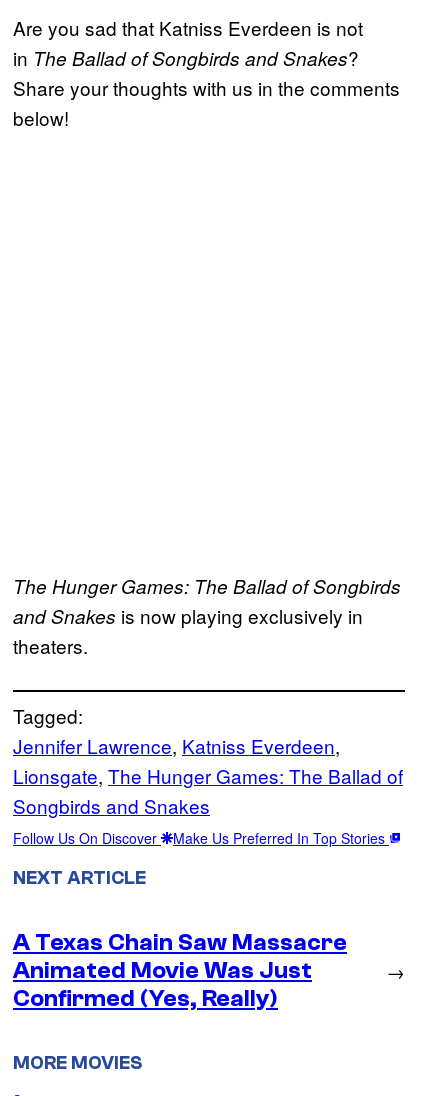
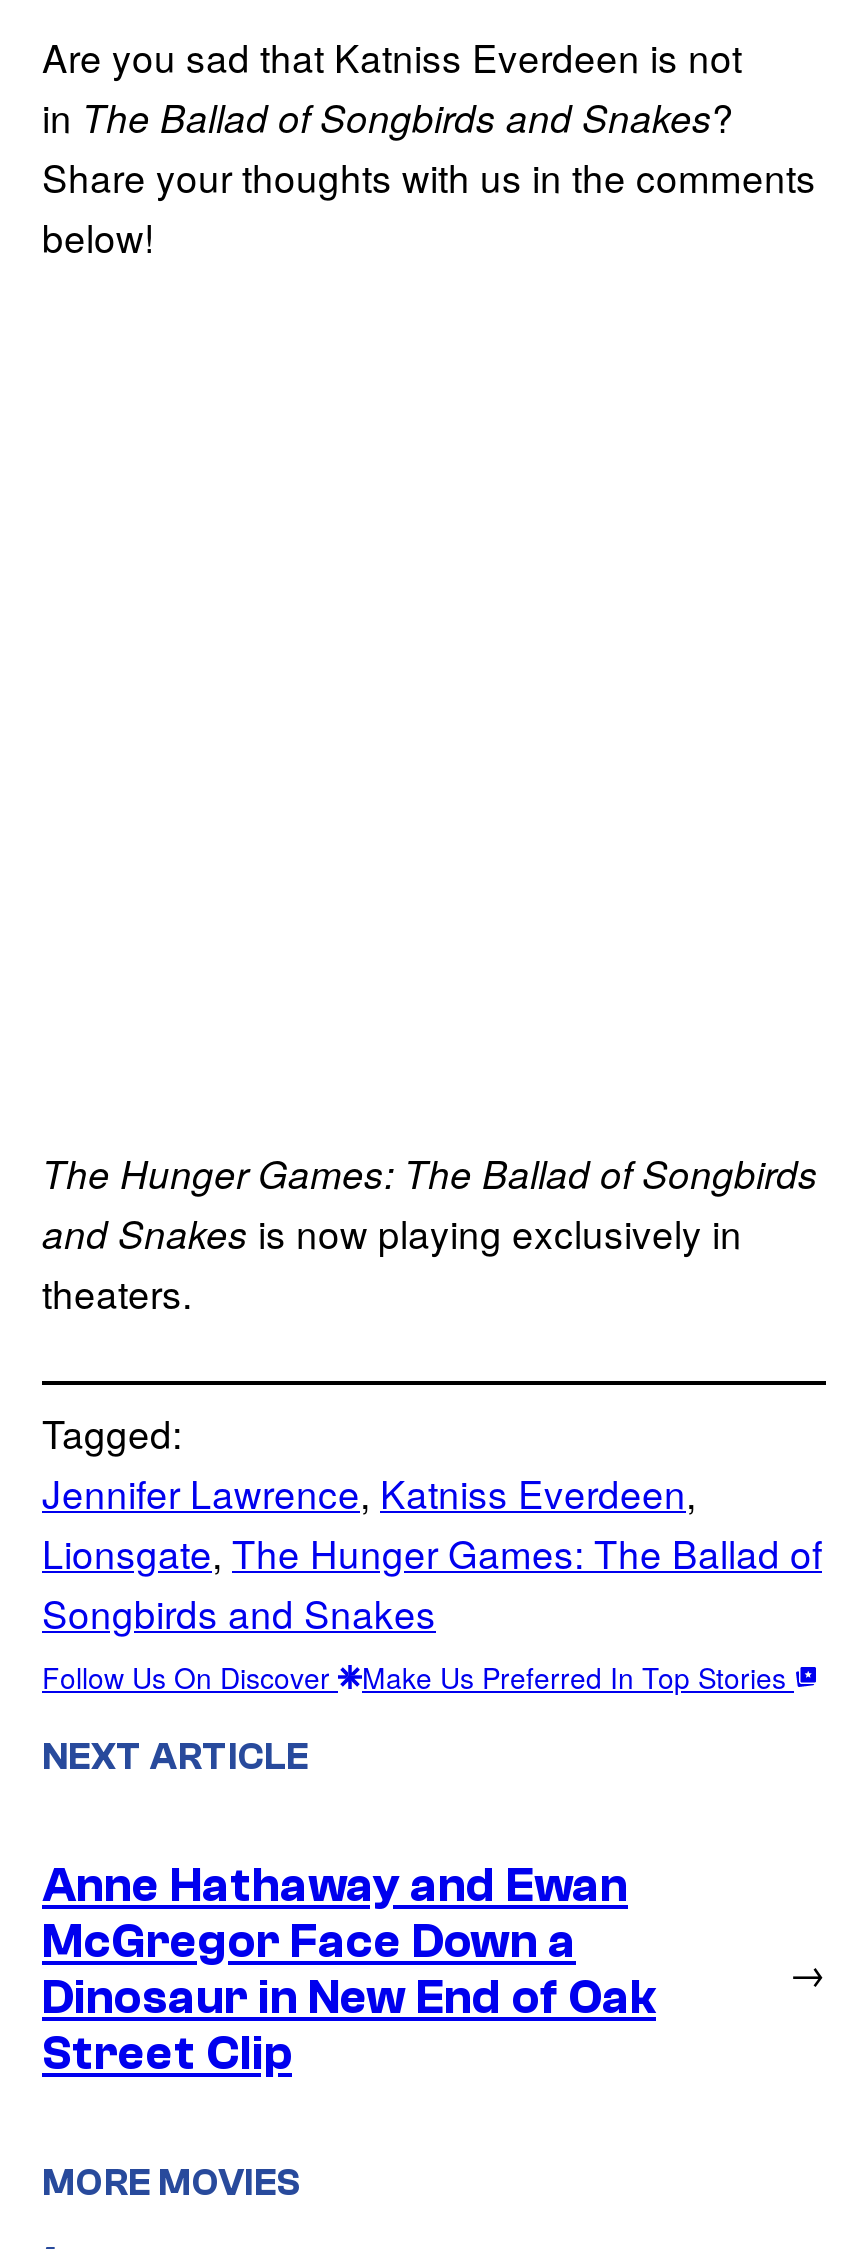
[13,929,347,1012] A Texas Chain Saw Massacre | Animated Movie Was Just | Confirmed (Yes, Really) -> [42,1858,656,2080] Anne Hathaway and Ewan | McGregor Face Down a | Dinosaur in New End of Oak | Street Clip

